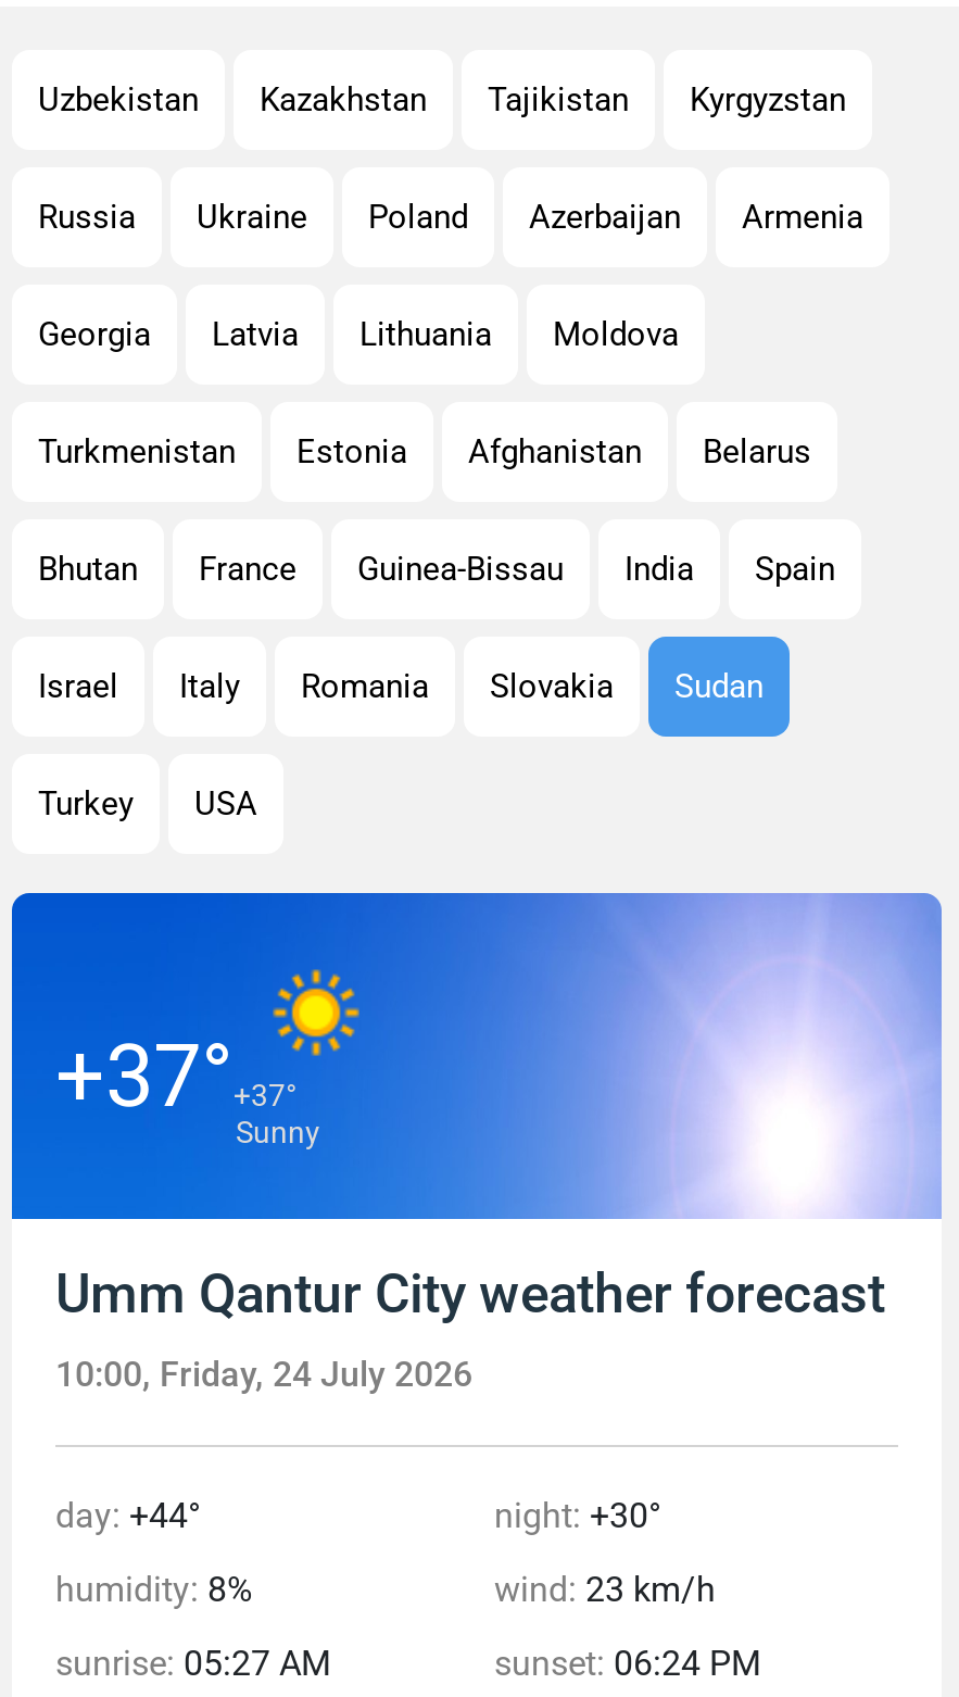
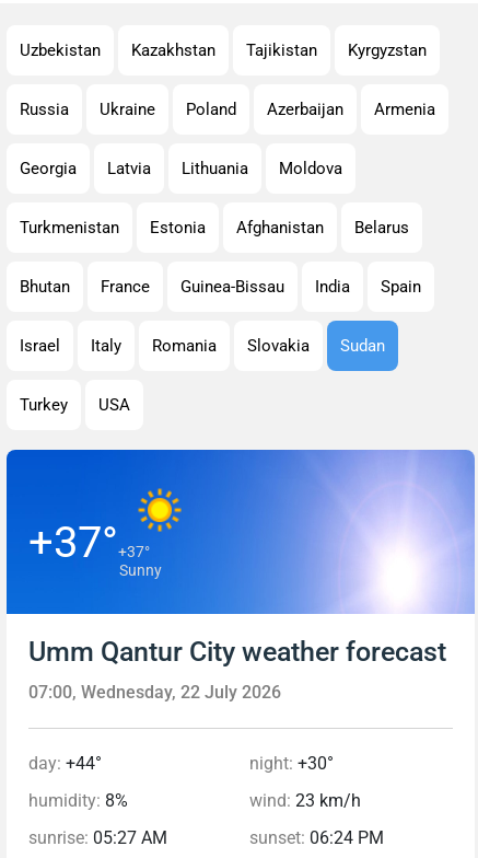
[55,1354,472,1395] 10:00, Friday, 24 July 2026 -> [28,682,281,703] 07:00, Wednesday, 22 July 2026

